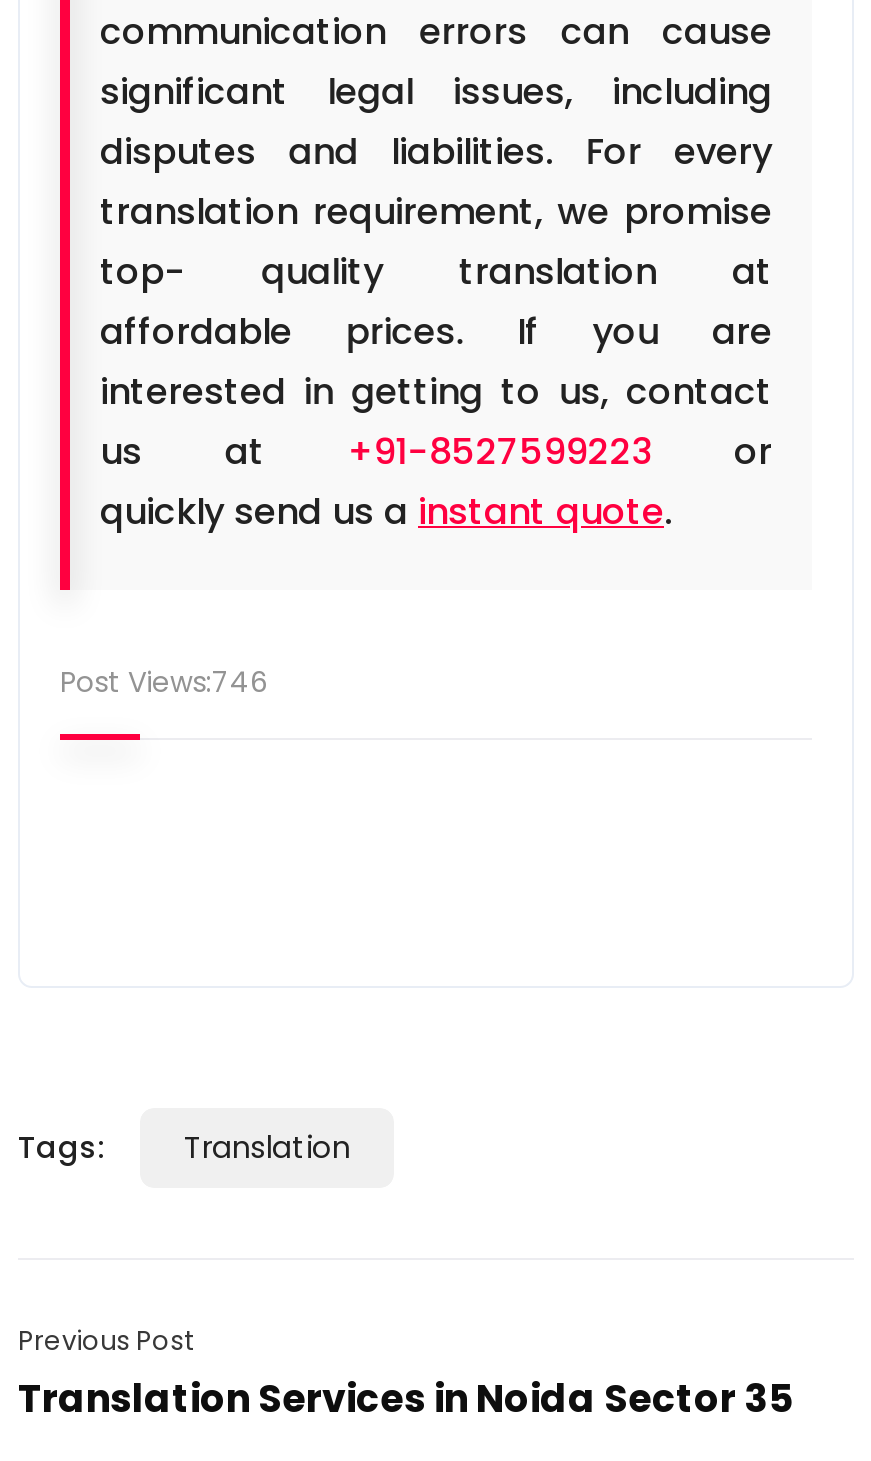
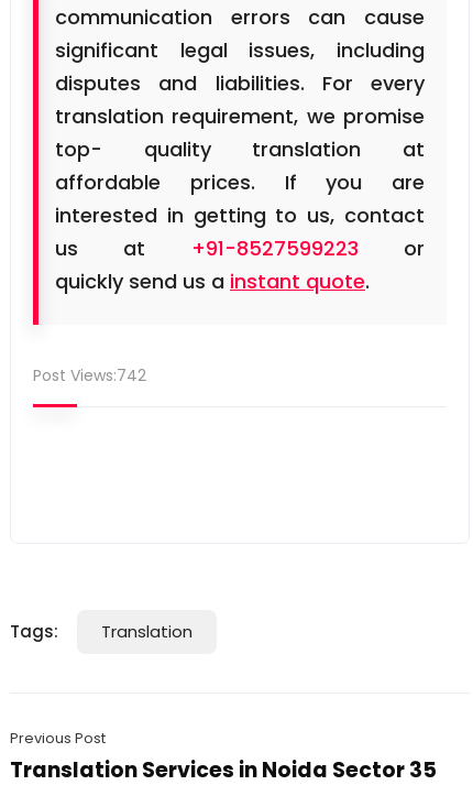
[60,662,268,702] Post Views:746 -> [33,364,146,386] Post Views:742

